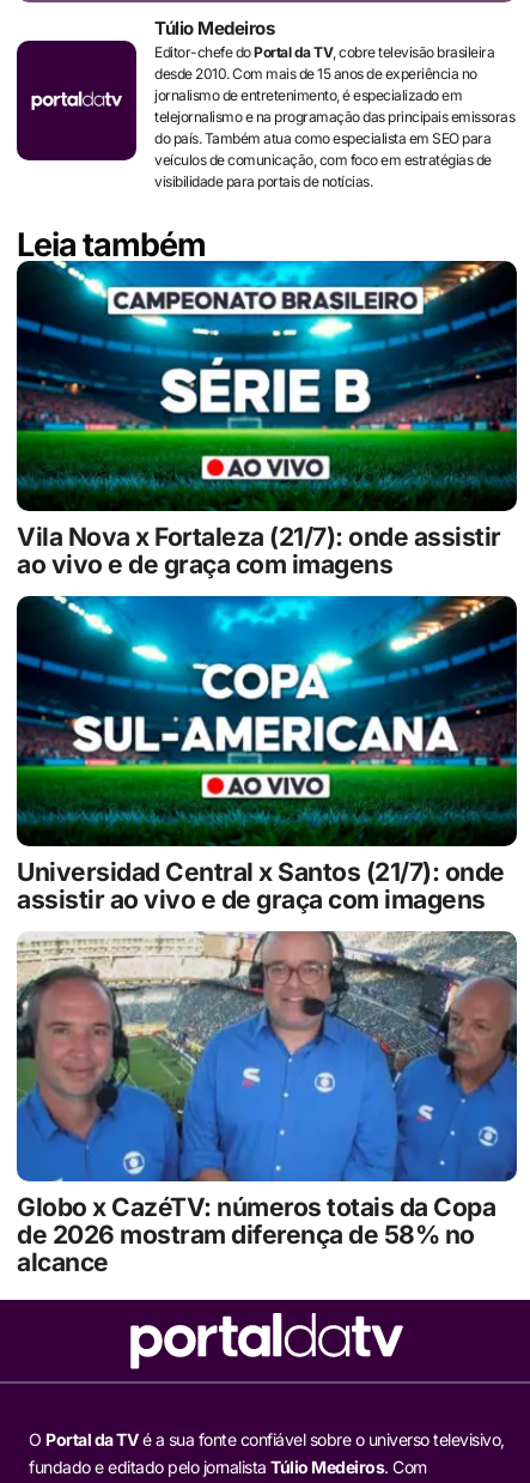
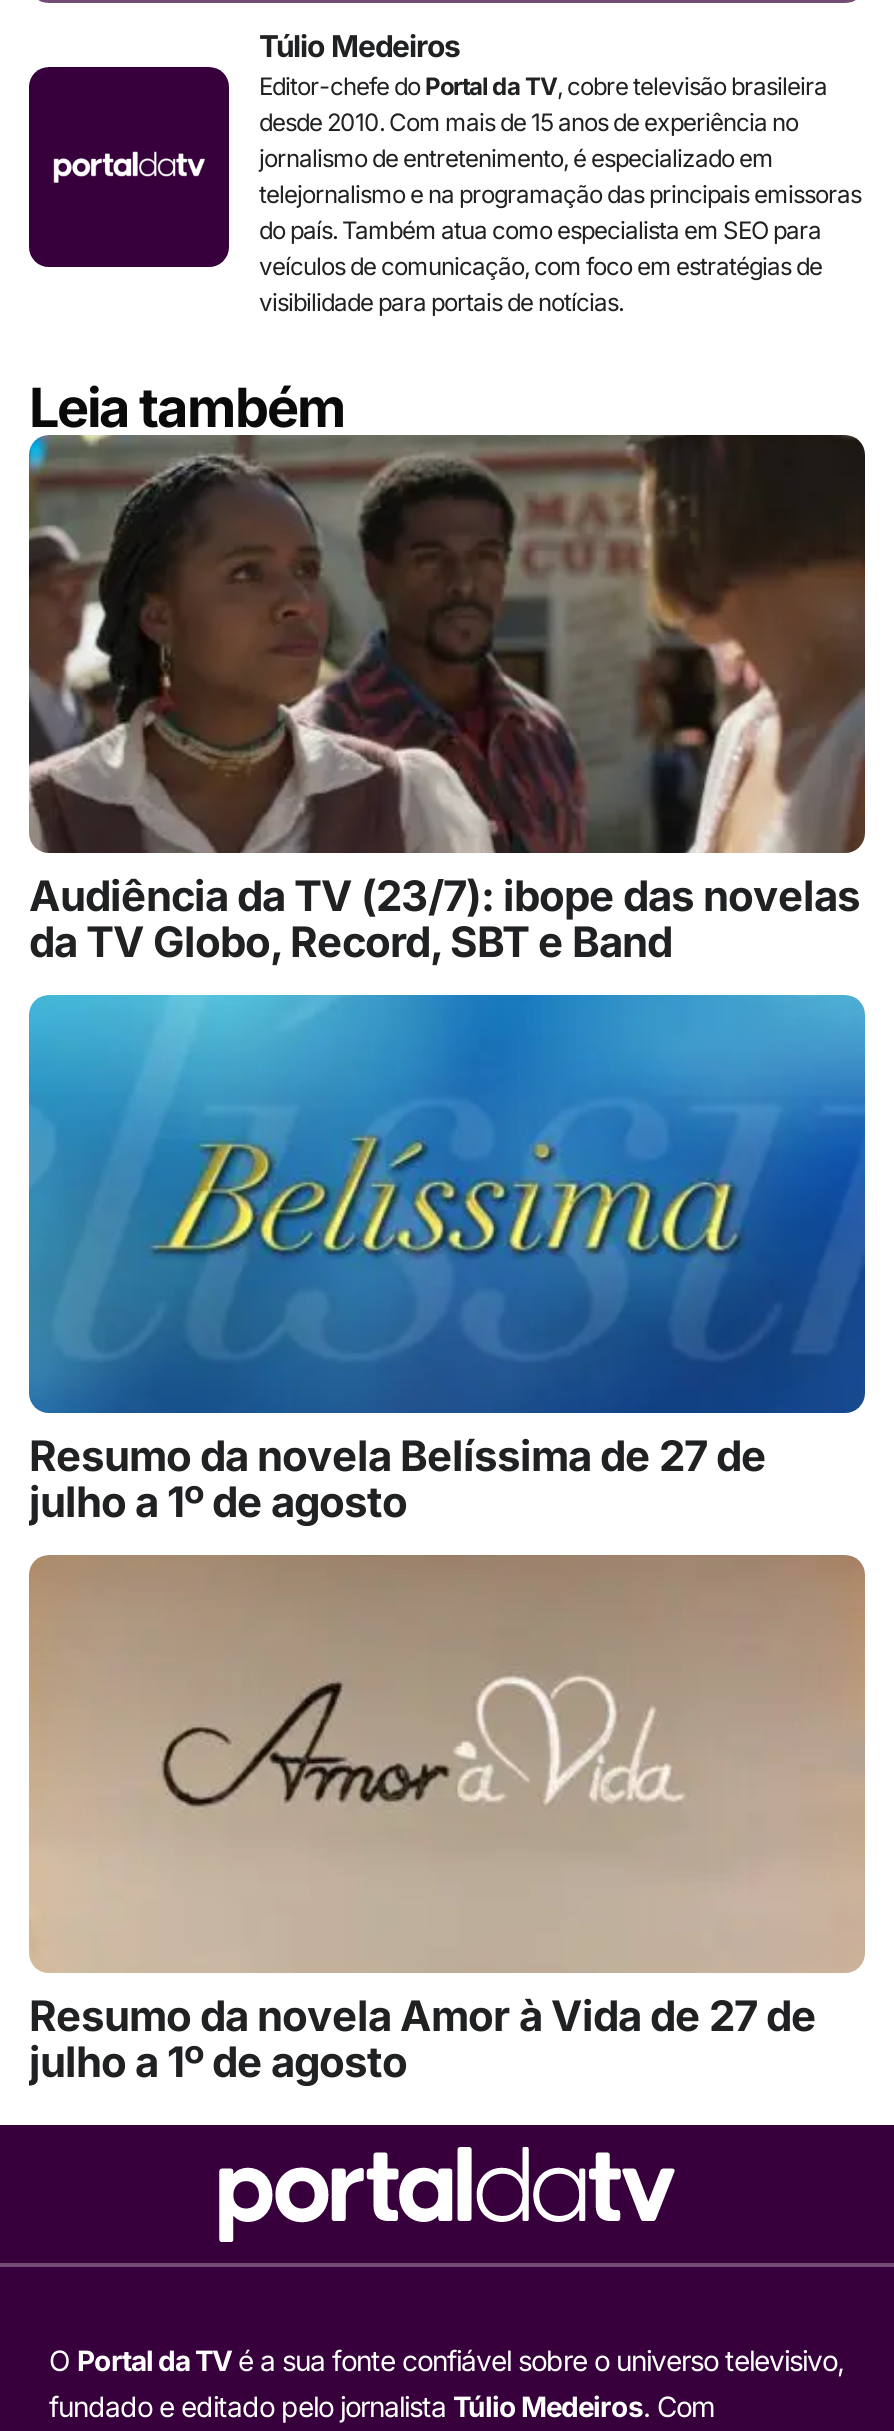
[17,260,518,579] [image] | Vila Nova x Fortaleza (21/7): onde assistir | ao vivo e de graça com imagens -> [27,432,865,968] [image] | Audiência da TV (23/7): ibope das novelas | da TV Globo, Record, SBT e Band
[16,595,518,914] [image] | Universidad Central x Santos (21/7): onde | assistir ao vivo e de graça com imagens -> [27,994,867,1528] [image] | Resumo da novela Belíssima de 27 de | julho a 1º de agosto
[16,930,518,1277] [image] | Globo x CazéTV: números totais da Copa | de 2026 mostram diferença de 58% no | alcance -> [29,1554,865,2088] [image] | Resumo da novela Amor à Vida de 27 de | julho a 1º de agosto

